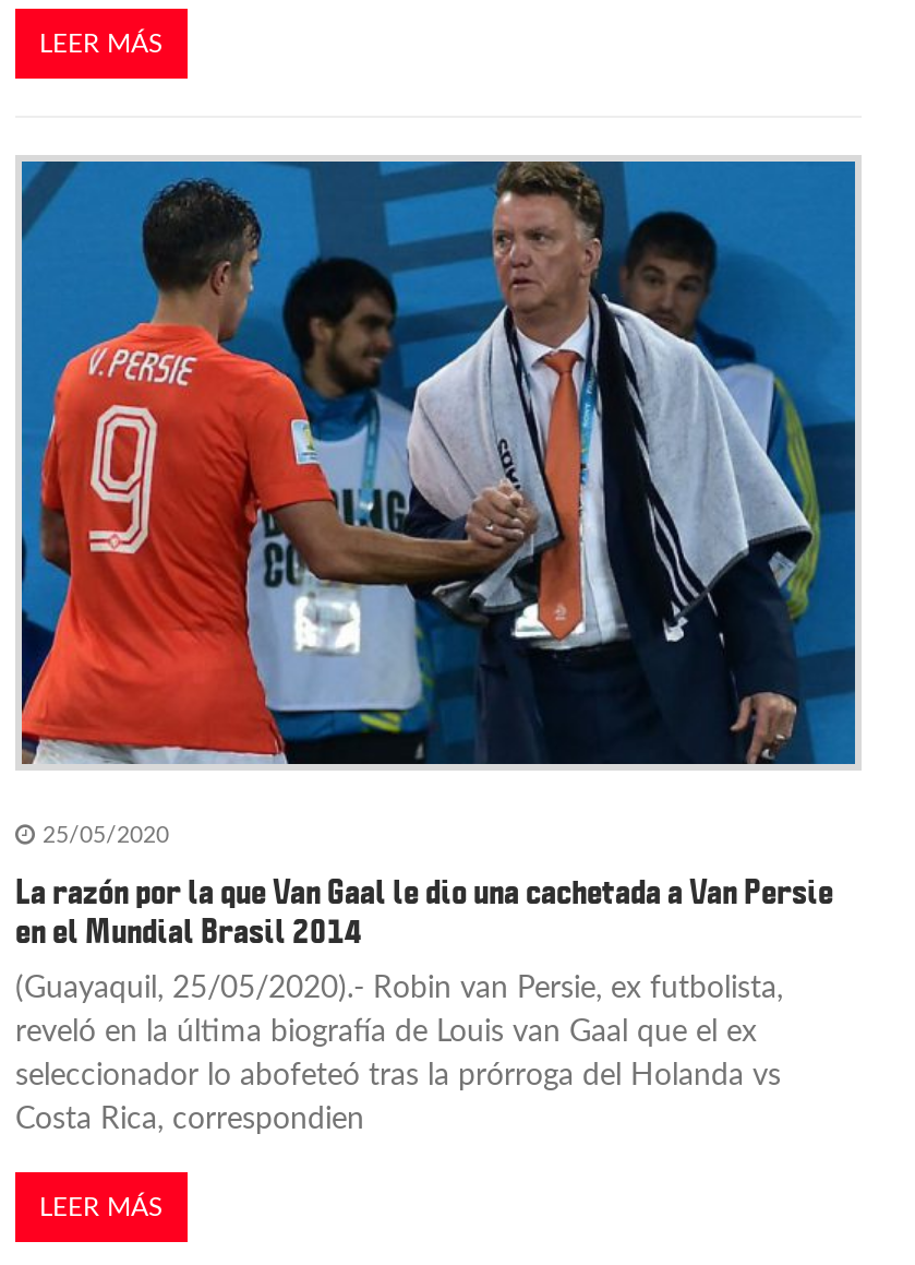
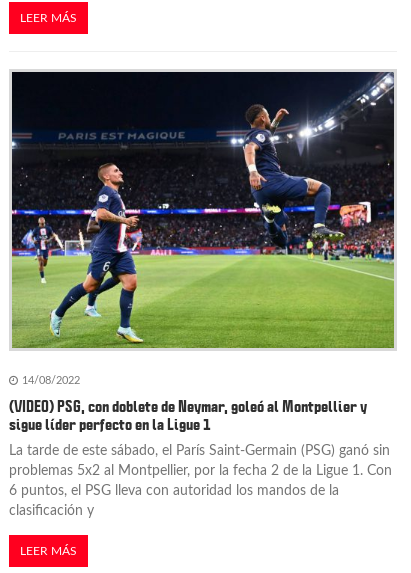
[20,159,857,847] [image] | 25/05/2020 -> [11,71,395,386] [image] | 14/08/2022
[15,877,833,947] La razón por la que Van Gaal le dio una cachetada a Van Persie | en el Mundial Brasil 2014 -> [9,400,367,432] (VIDEO) PSG, con doblete de Neymar, goleó al Montpellier y | sigue líder perfecto en la Ligue 1
[15,973,783,1135] (Guayaquil, 25/05/2020).- Robin van Persie, ex futbolista, | reveló en la última biografía de Louis van Gaal que el ex | seleccionador lo abofeteó tras la prórroga del Holanda vs | Costa Rica, correspondien -> [9,444,392,518] La tarde de este sábado, el París Saint-Germain (PSG) ganó sin | problemas 5x2 al Montpellier, por la fecha 2 de la Ligue 1. Con | 6 puntos, el PSG lleva con autoridad los mandos de la | clasificación y

